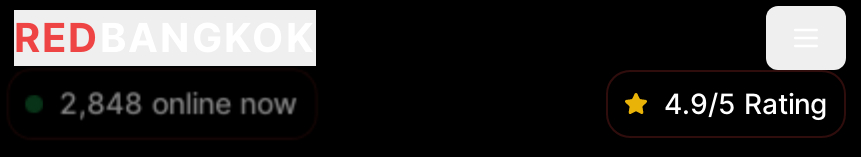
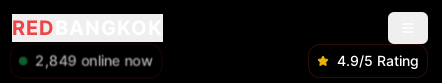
[59,85,298,121] 2,848 online now -> [36,52,152,69] 2,849 online now

